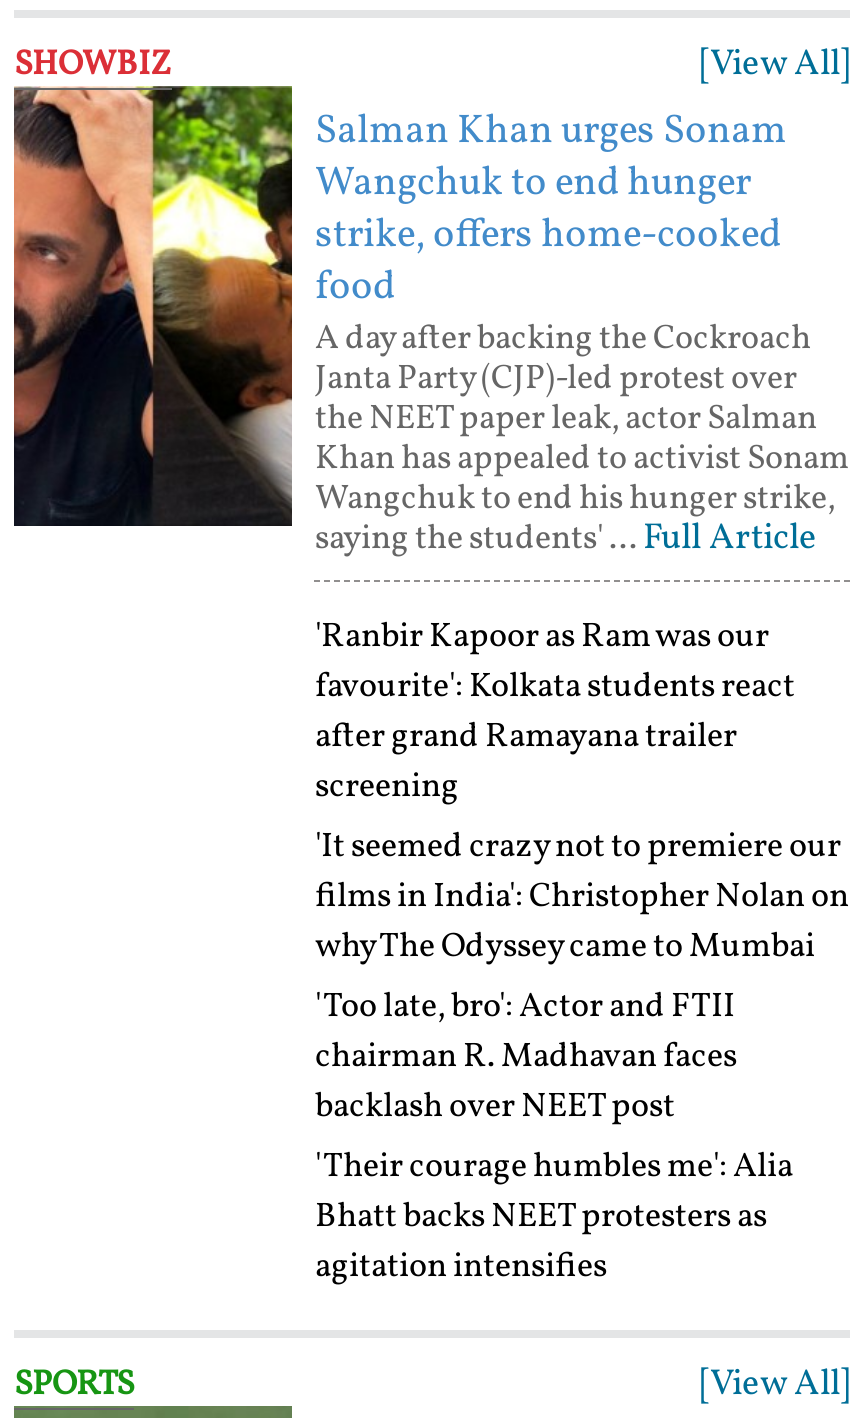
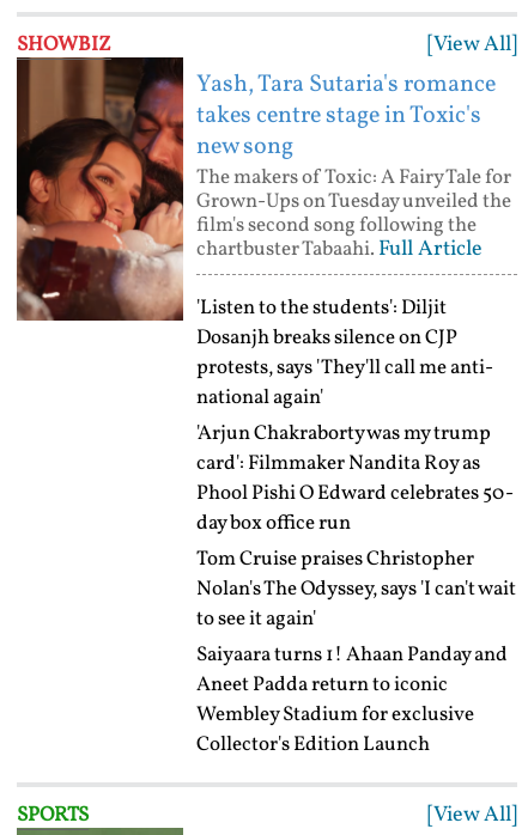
[12,84,849,564] [image] | Salman Khan urges Sonam | Wangchuk to end hunger | strike, offers home-cooked | food | A day after backing the Cockroach | Janta Party (CJP)-led protest over | the NEET paper leak, actor Salman | Khan has appealed to activist Sonam | Wangchuk to end his hunger strike, | saying the students' ... Full Article -> [16,56,512,322] [image] | Yash, Tara Sutaria's romance | takes centre stage in Toxic's | new song | The makers of Toxic: A Fairy Tale for | Grown-Ups on Tuesday unveiled the | film's second song following the | chartbuster Tabaahi. Full Article
[315,614,849,1290] 'Ranbir Kapoor as Ram was our | favourite': Kolkata students react | after grand Ramayana trailer | screening | 'It seemed crazy not to premiere our | films in India': Christopher Nolan on | why The Odyssey came to Mumbai | 'Too late, bro': Actor and FTII | chairman R. Madhavan faces | backlash over NEET post | 'Their courage humbles me': Alia | Bhatt backs NEET protesters as | agitation intensifies -> [197,294,517,758] 'Listen to the students': Diljit | Dosanjh breaks silence on CJP | protests, says 'They'll call me anti- | national again' | 'Arjun Chakraborty was my trump | card': Filmmaker Nandita Roy as | Phool Pishi O Edward celebrates 50- | day box office run | Tom Cruise praises Christopher | Nolan's The Odyssey, says 'I can't wait | to see it again' | Saiyaara turns 1! Ahaan Panday and | Aneet Padda return to iconic | Wembley Stadium for exclusive | Collector's Edition Launch

